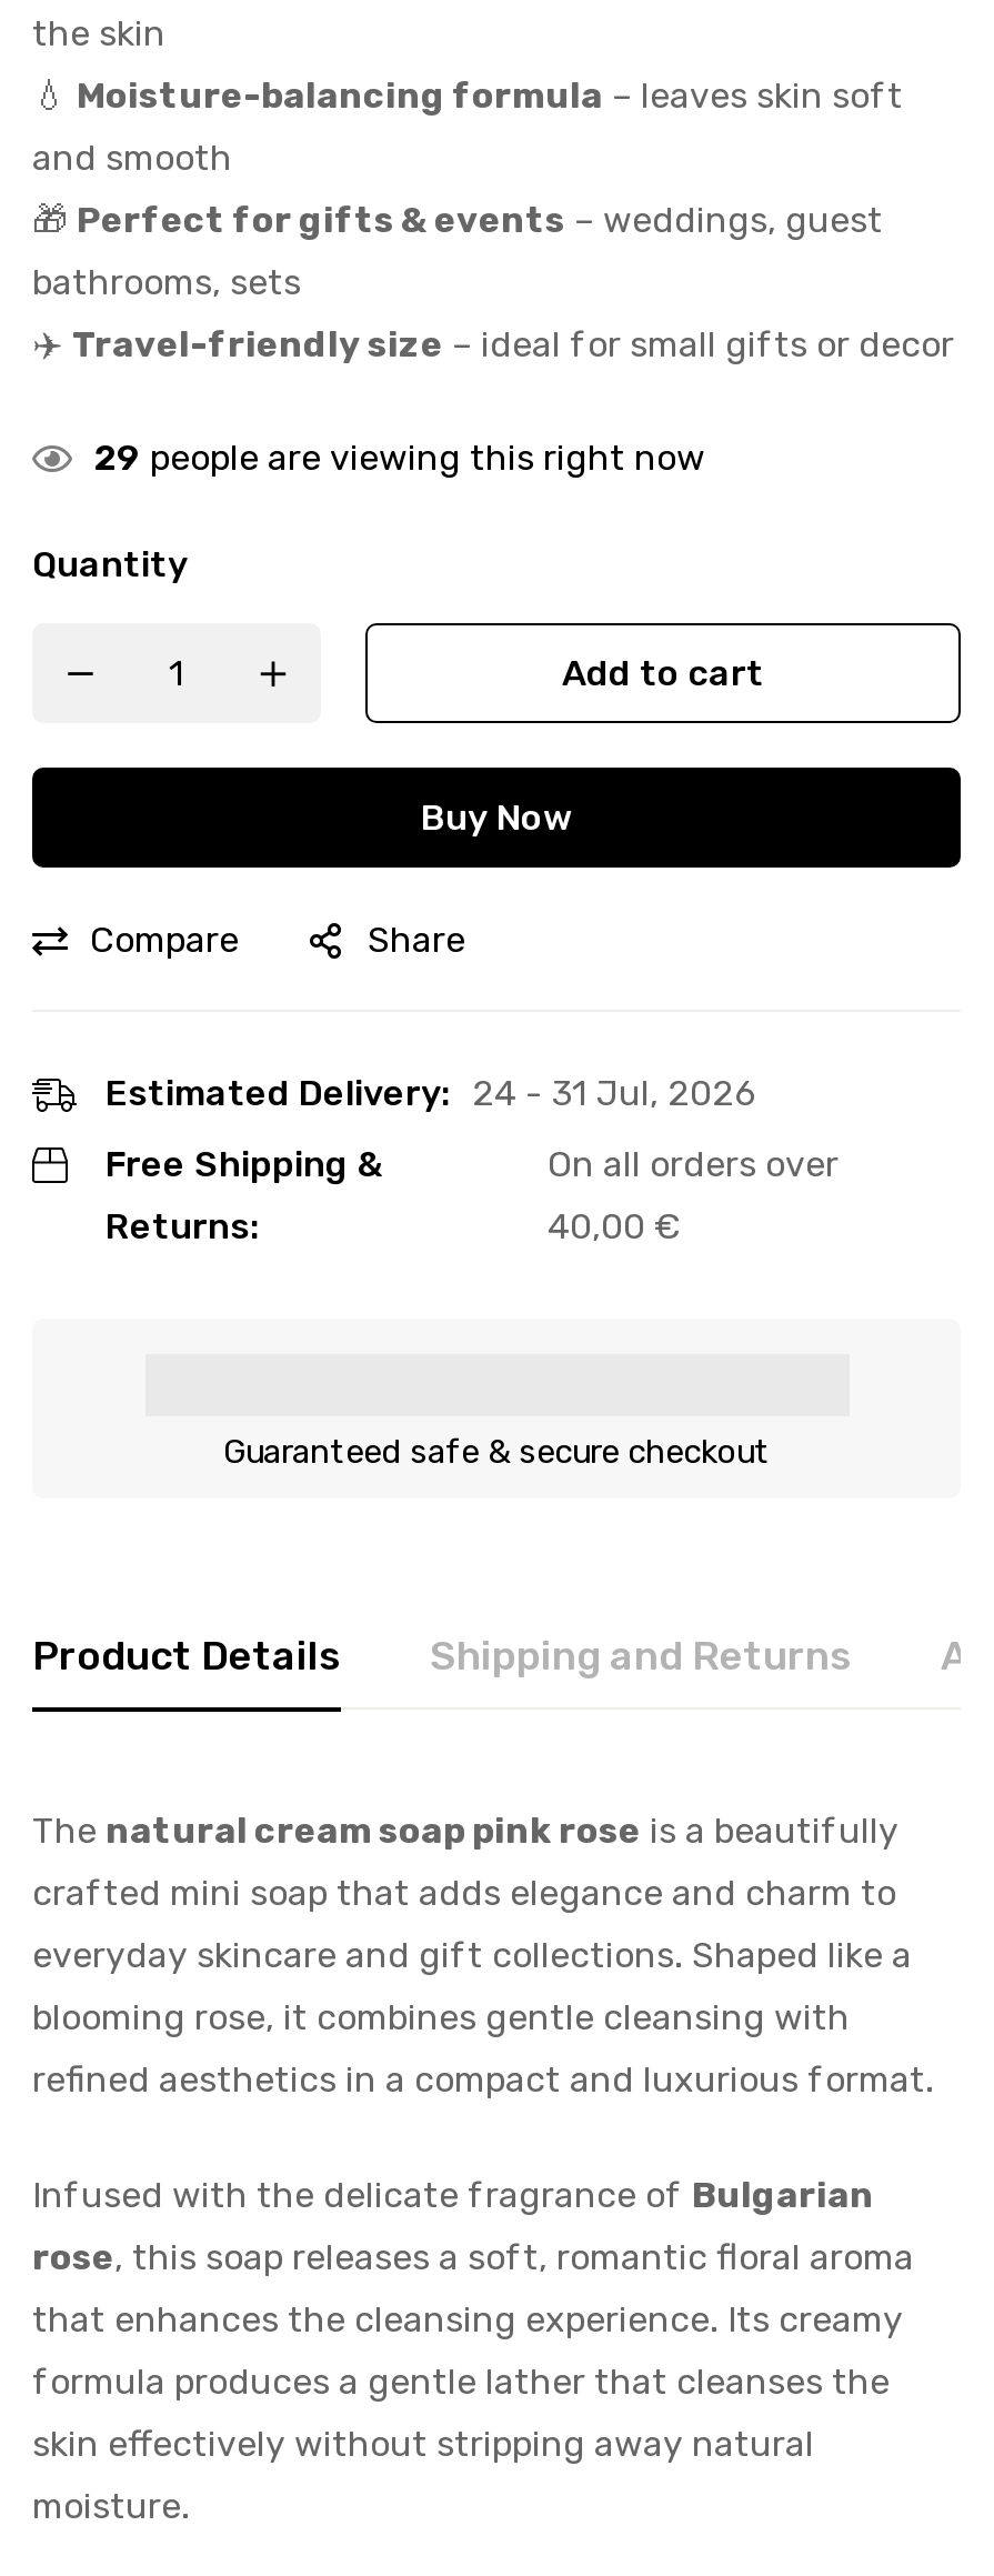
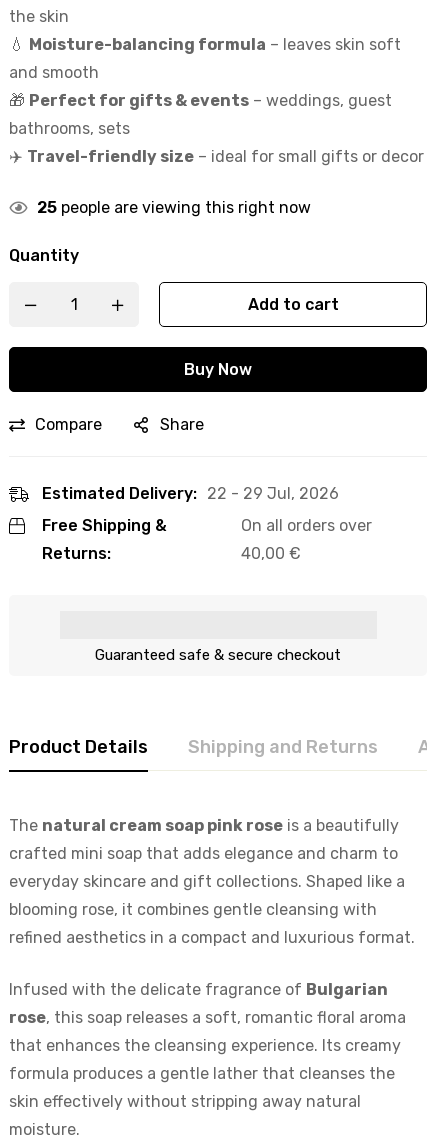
[94,437,705,479] 29 people are viewing this right now -> [37,198,311,217] 25 people are viewing this right now
[106,1072,756,1114] Estimated Delivery: 24 - 31 Jul, 2026 -> [42,484,339,503] Estimated Delivery: 22 - 29 Jul, 2026

